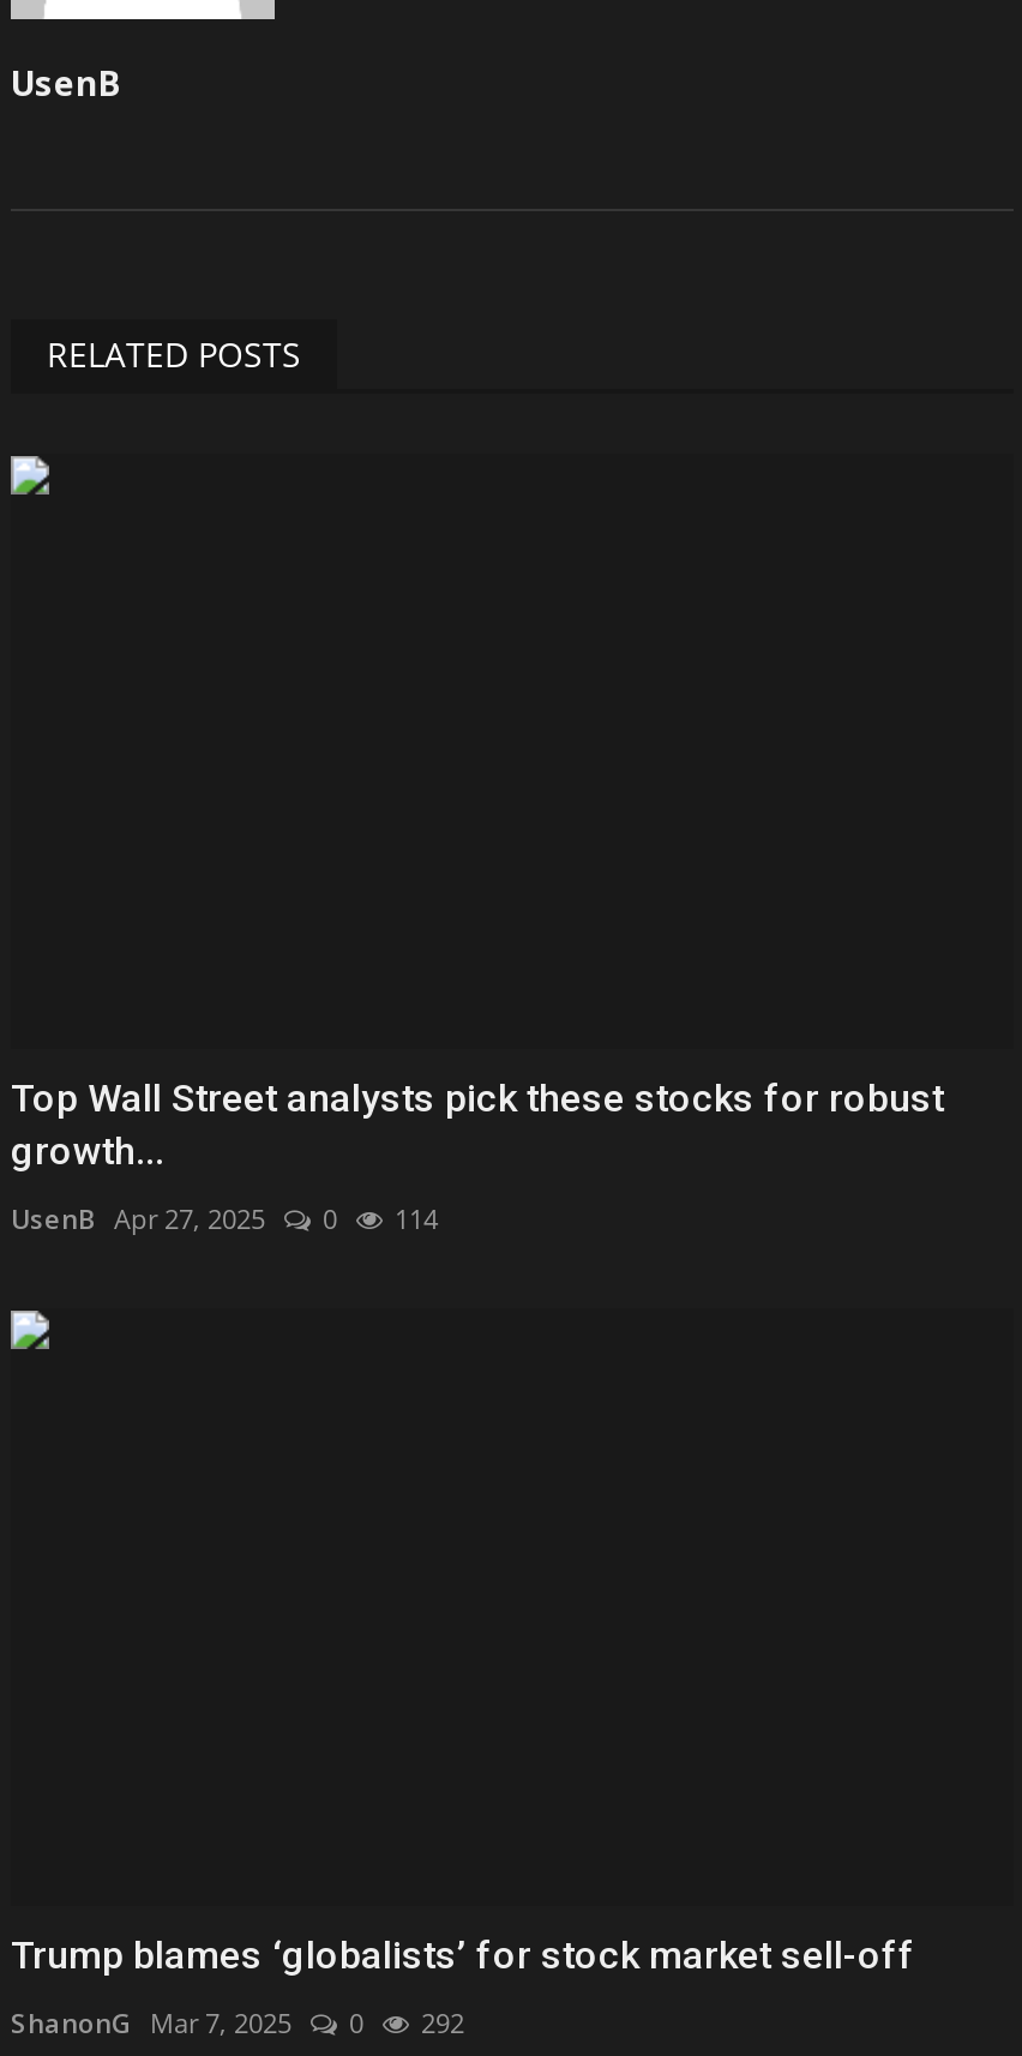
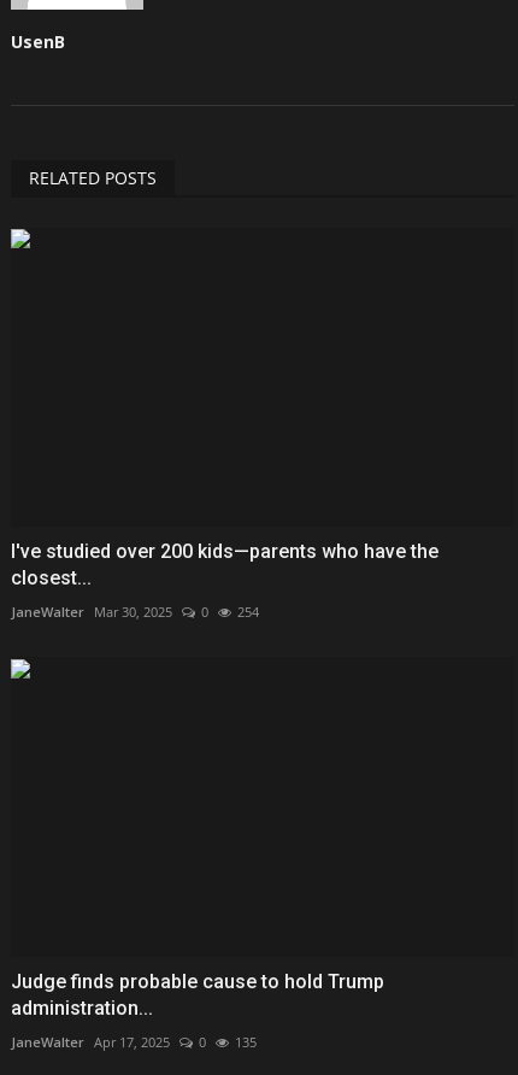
[11,1076,944,1175] Top Wall Street analysts pick these stocks for robust | growth... -> [11,540,438,590] I've studied over 200 kids—parents who have the | closest...
[11,1201,265,1237] UsenB Apr 27, 2025 -> [11,603,172,621] JaneWalter Mar 30, 2025
[395,1201,438,1237] 114 -> [237,603,259,621] 254
[11,1932,915,1978] Trump blames ‘globalists’ for stock market sell-off -> [11,970,384,1020] Judge finds probable cause to hold Trump | administration...
[11,2004,291,2040] ShanonG Mar 7, 2025 -> [11,1033,170,1051] JaneWalter Apr 17, 2025
[421,2004,464,2040] 292 -> [235,1033,257,1051] 135

